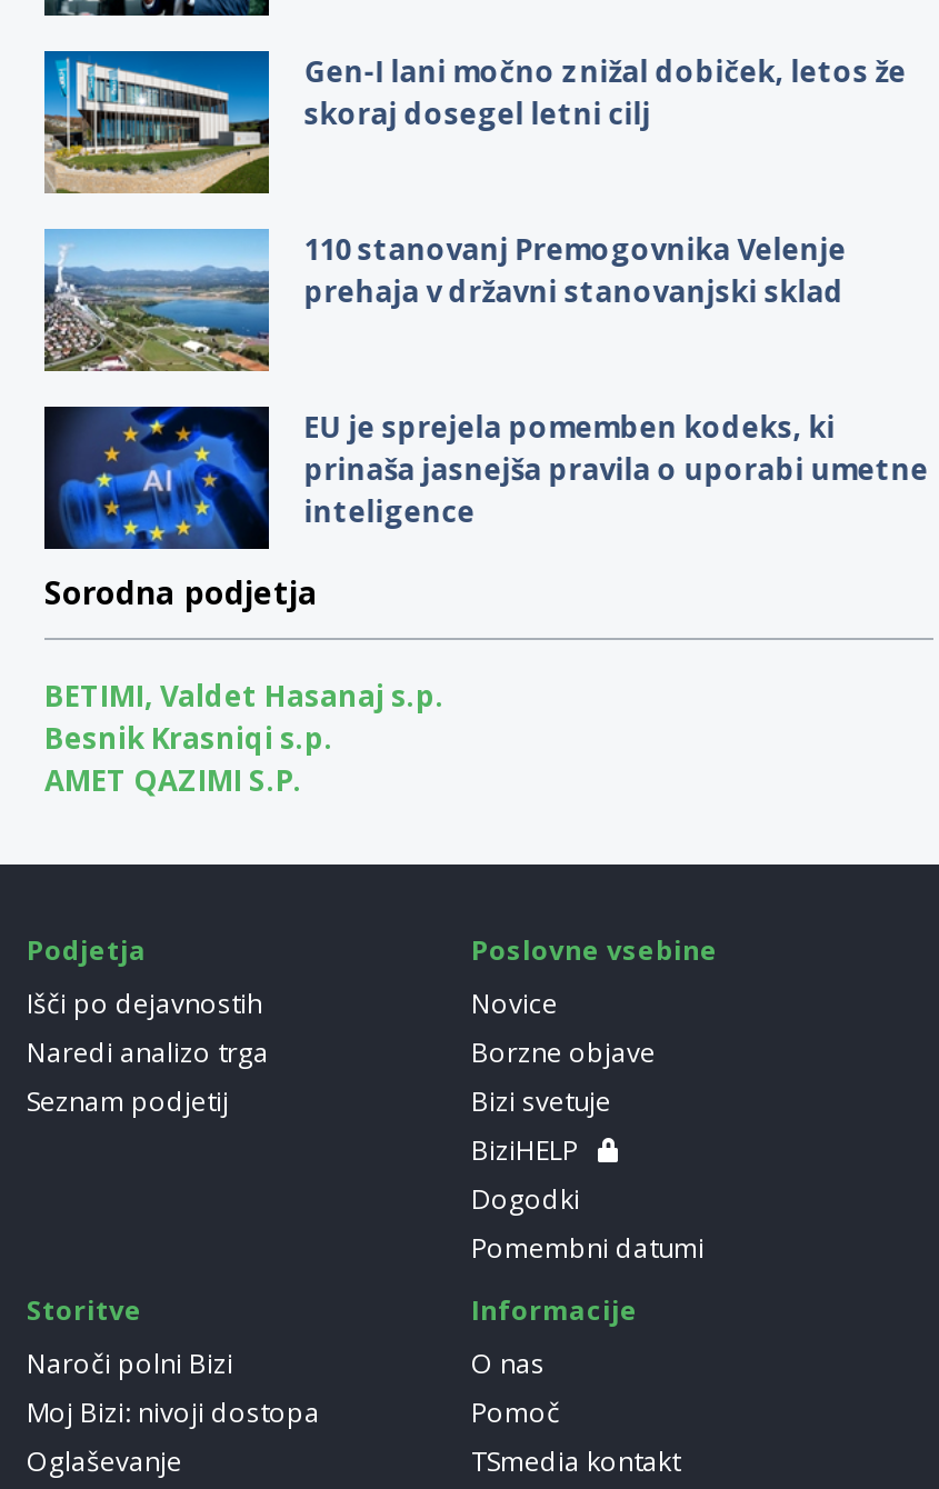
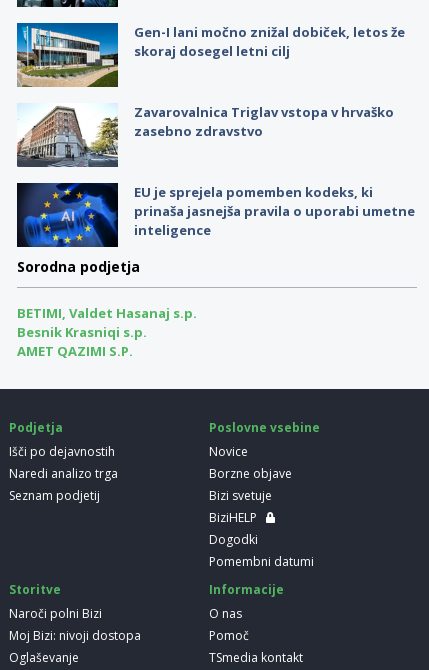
[42,227,846,373] [image] | 110 stanovanj Premogovnika Velenje | prehaja v državni stanovanjski sklad -> [17,103,394,168] [image] | Zavarovalnica Triglav vstopa v hrvaško | zasebno zdravstvo

